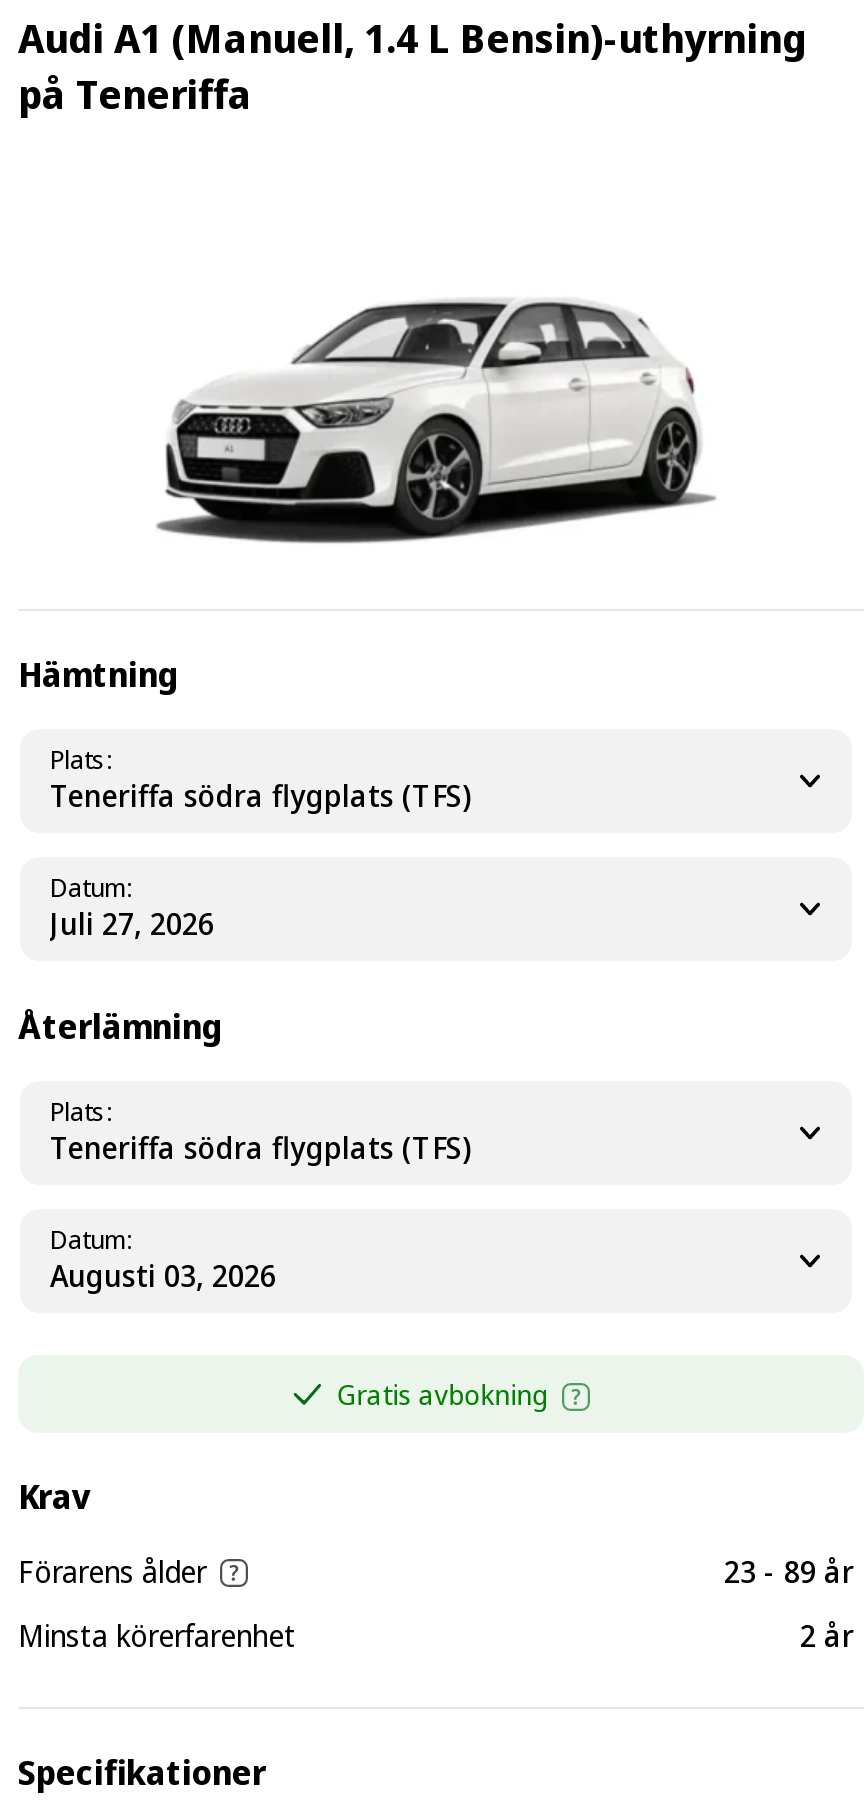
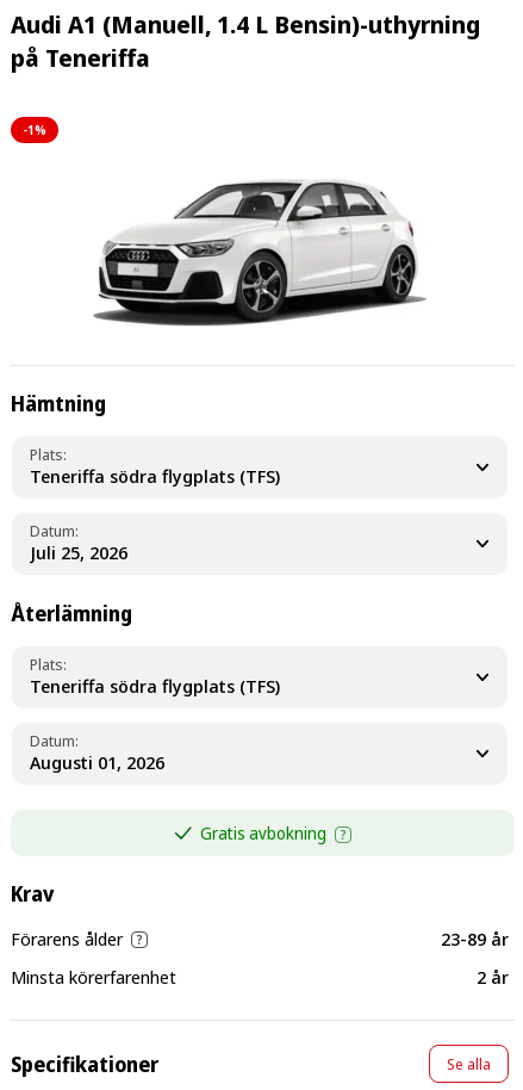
none -> [23,120,46,138] -1%
[724,1552,854,1592] 23 - 89 år -> [441,927,509,950] 23-89 år
none -> [447,1053,491,1074] Se alla

